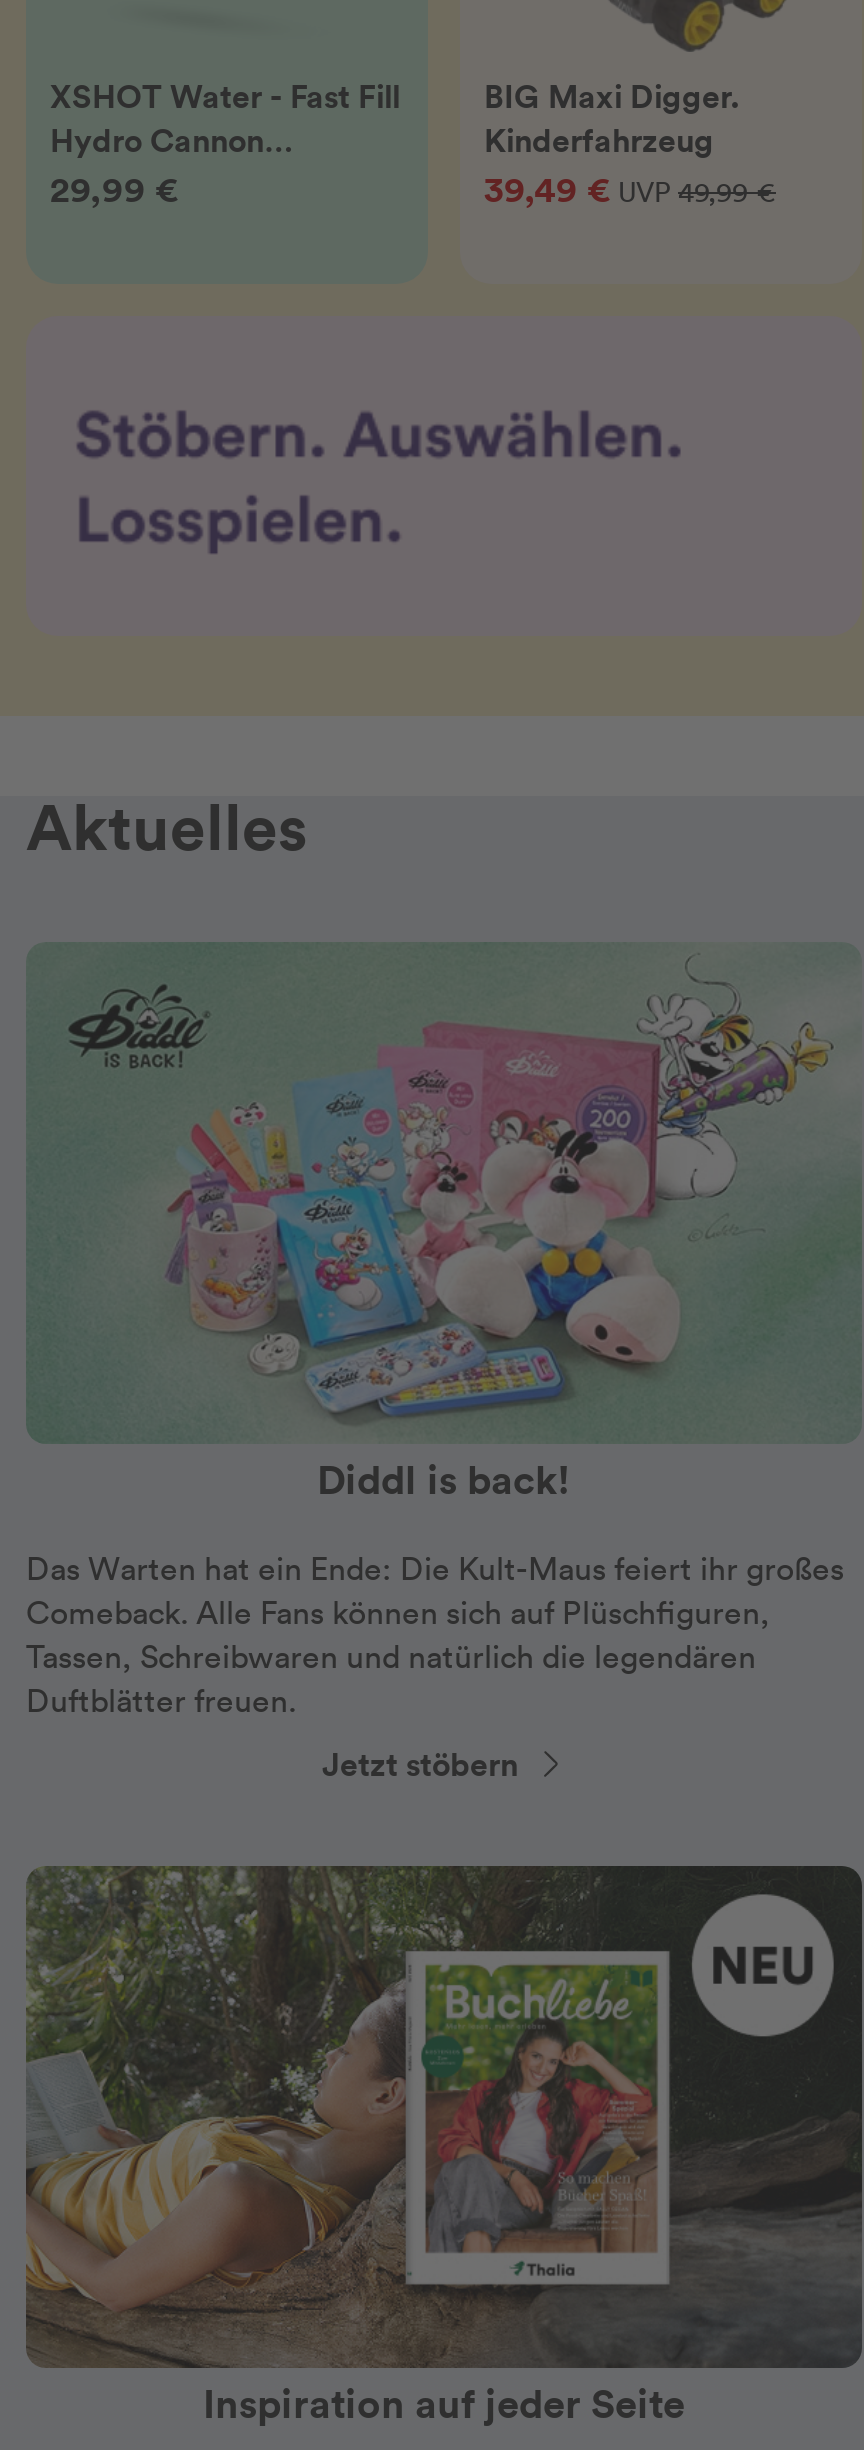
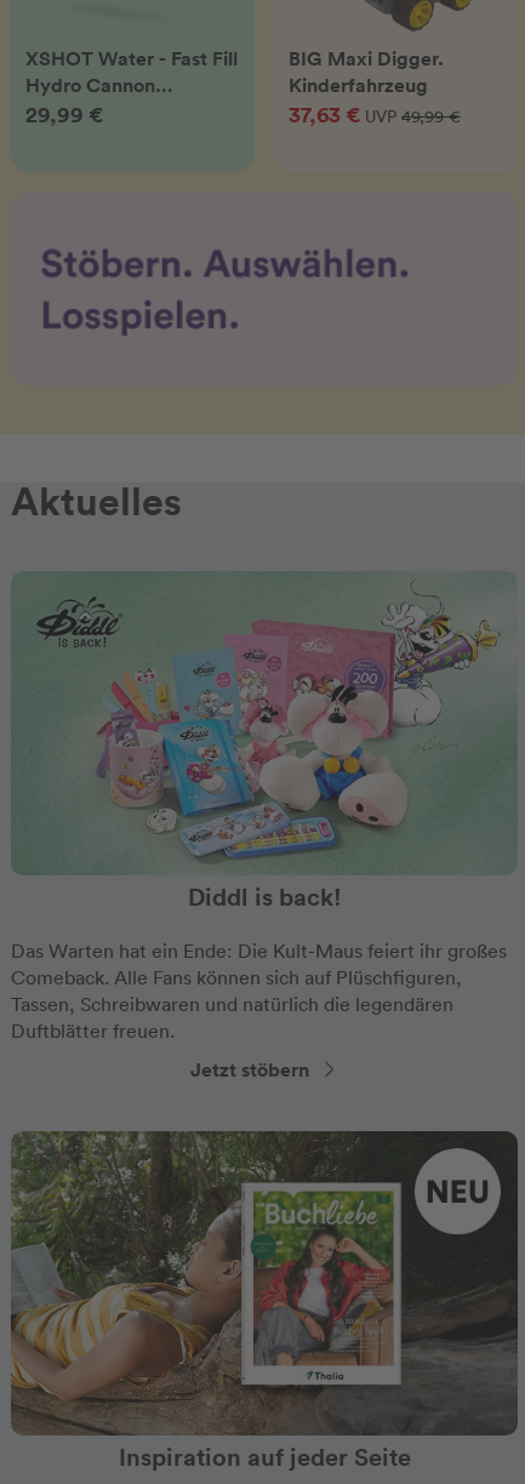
[484,164,776,212] 39,49 €UVP 49,99 € -> [289,99,461,129] 37,63 €UVP 49,99 €

